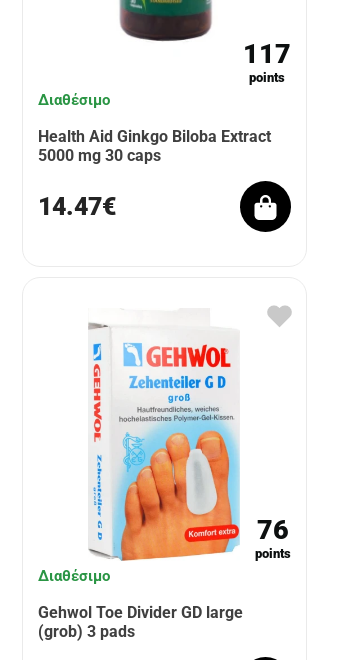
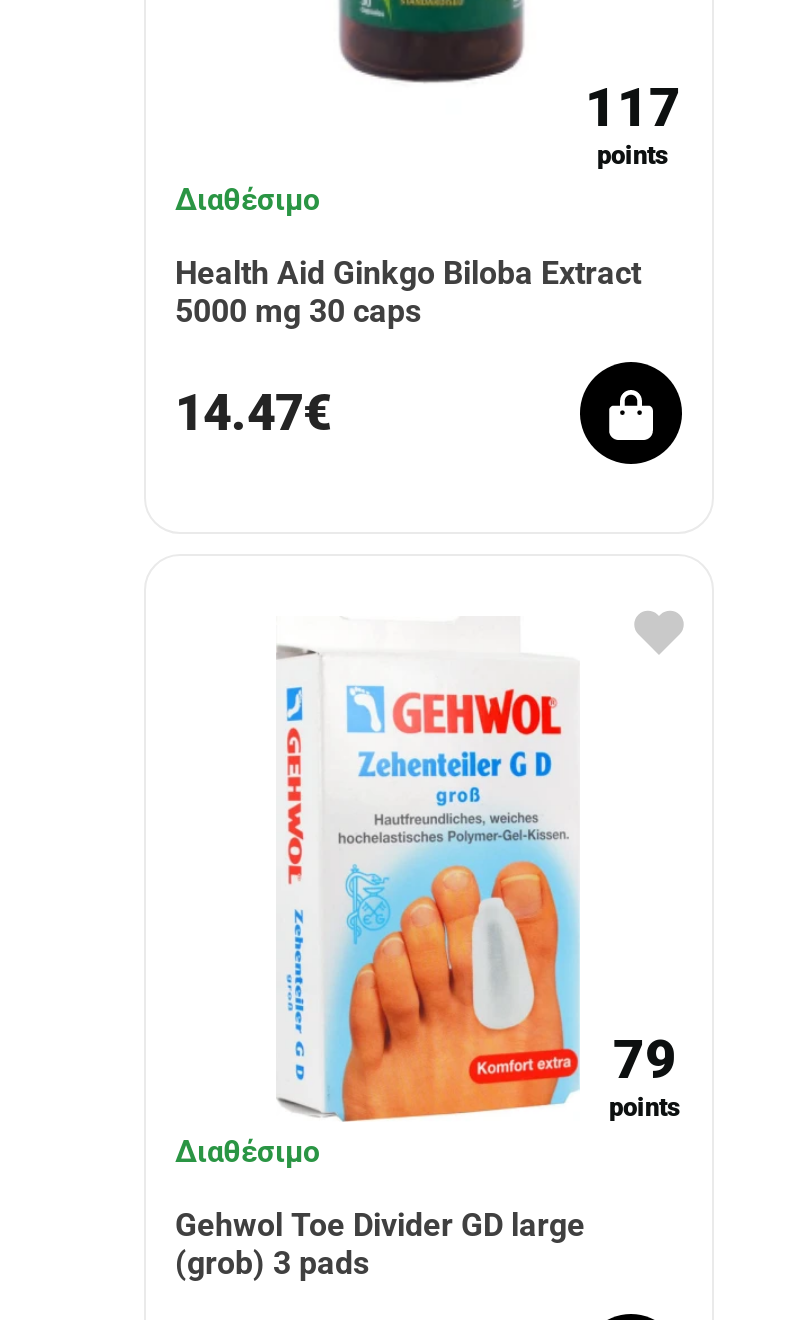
[256,514,288,546] 76 -> [613,1028,677,1092] 79

